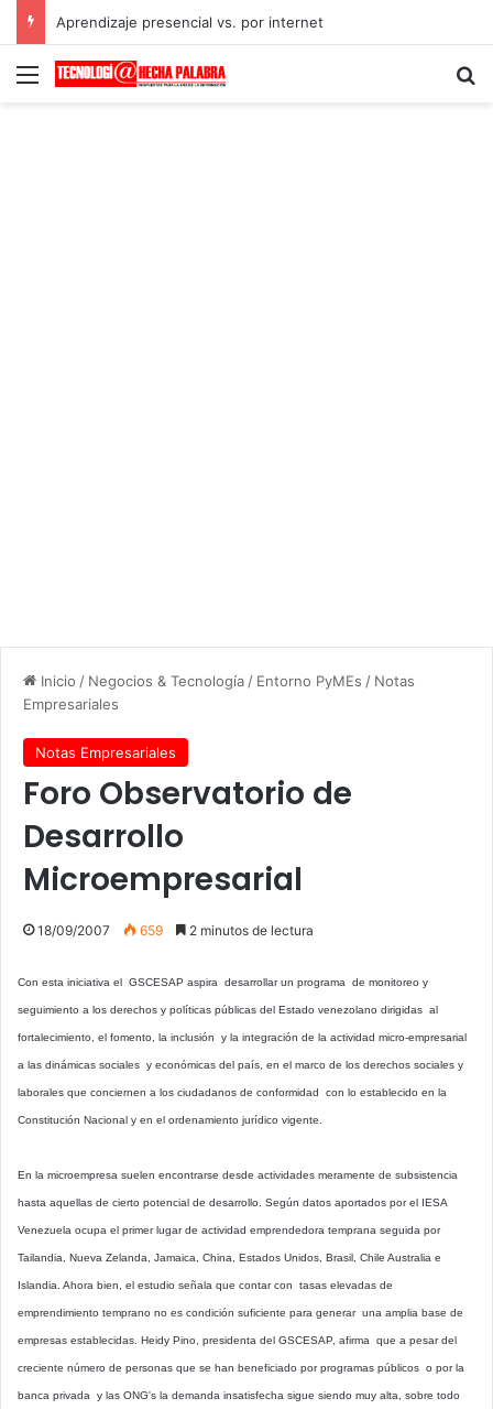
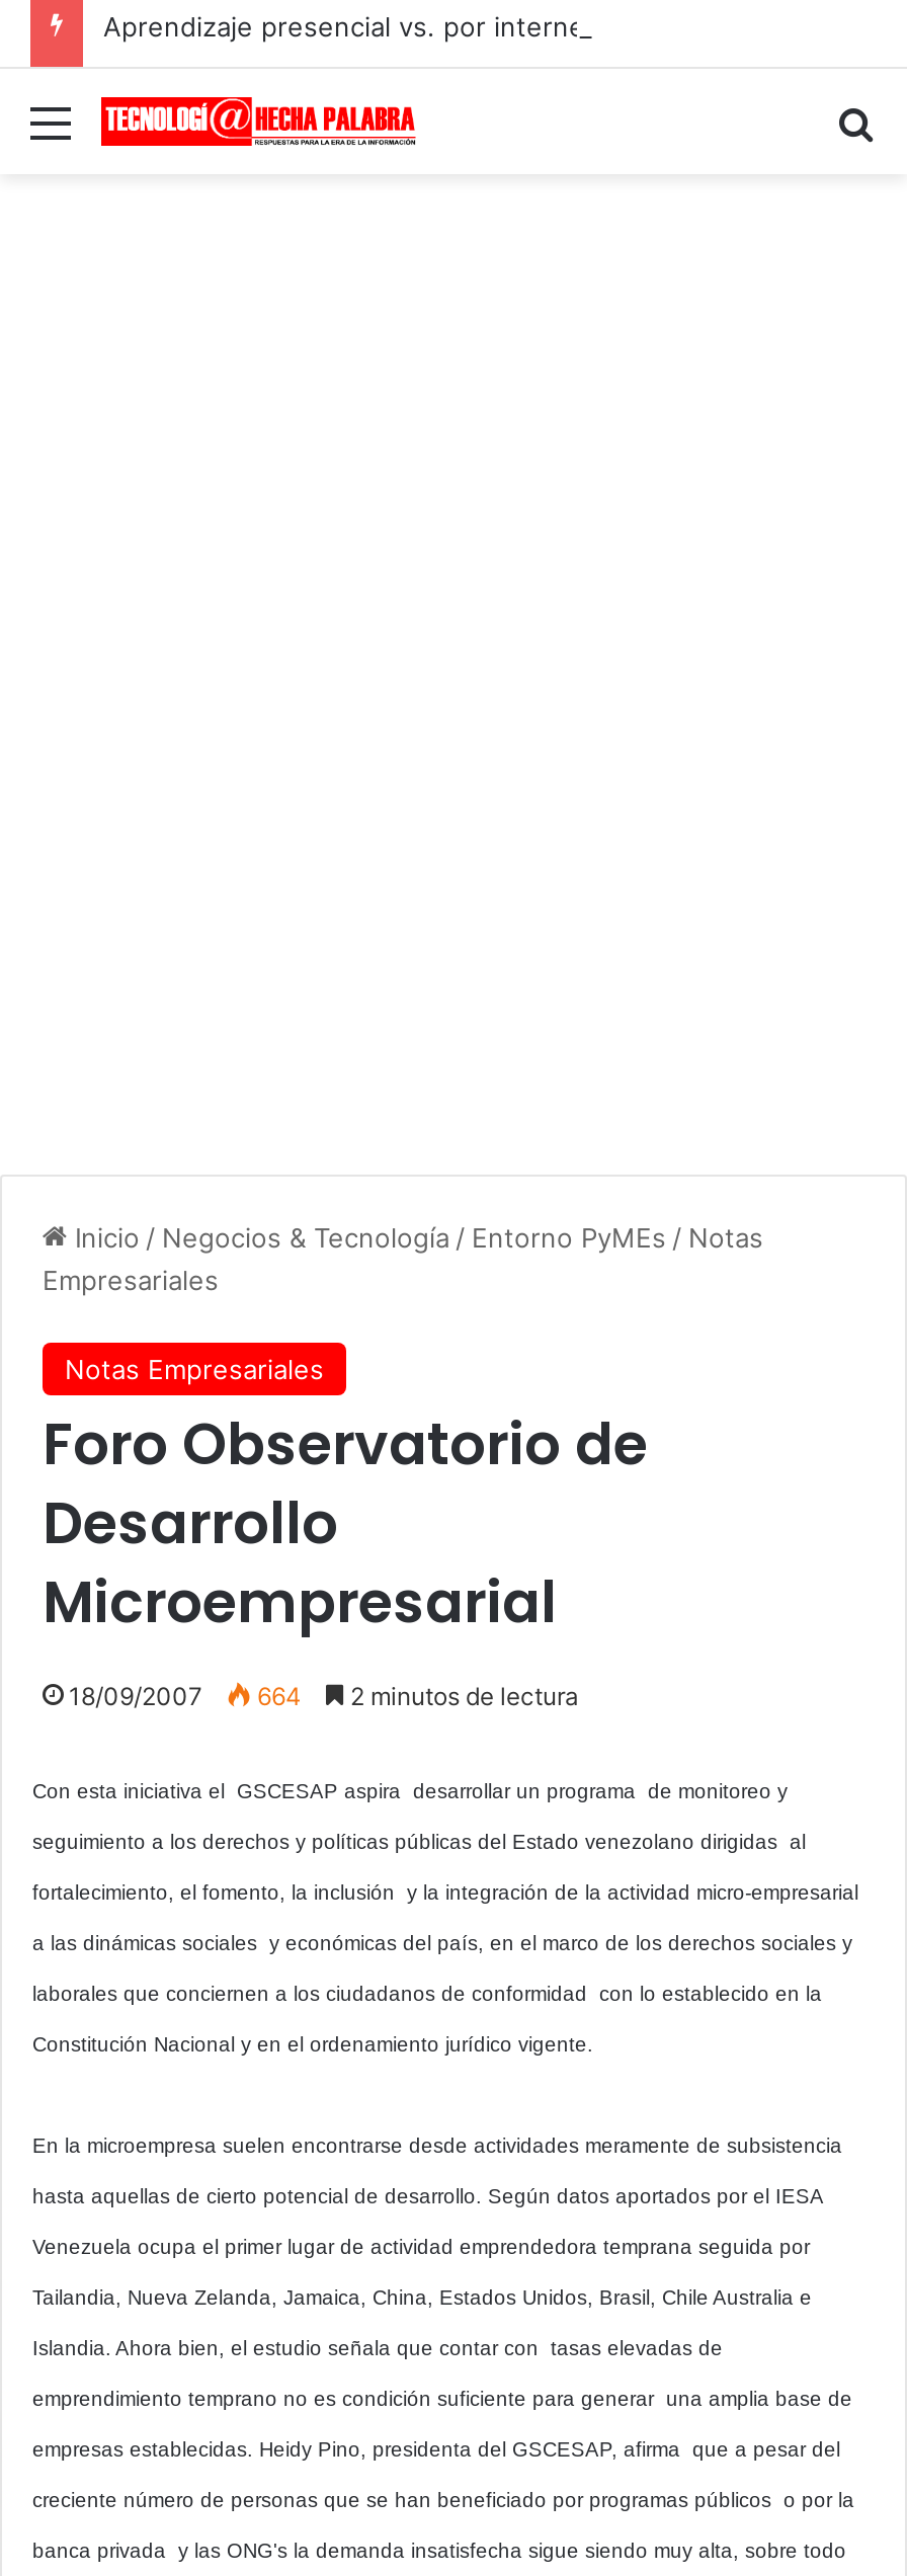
[37,922,314,938] 18/09/2007 659 2 minutos de lectura -> [69,1680,579,1711] 18/09/2007 664 2 minutos de lectura

